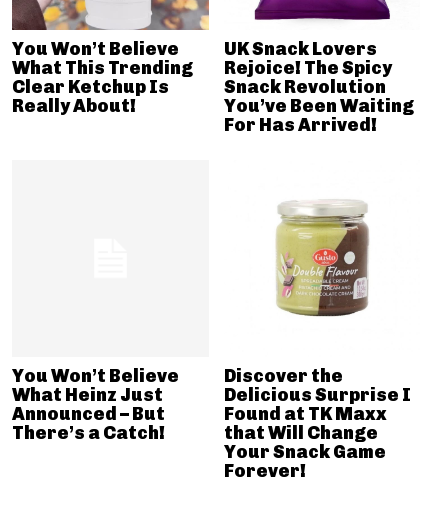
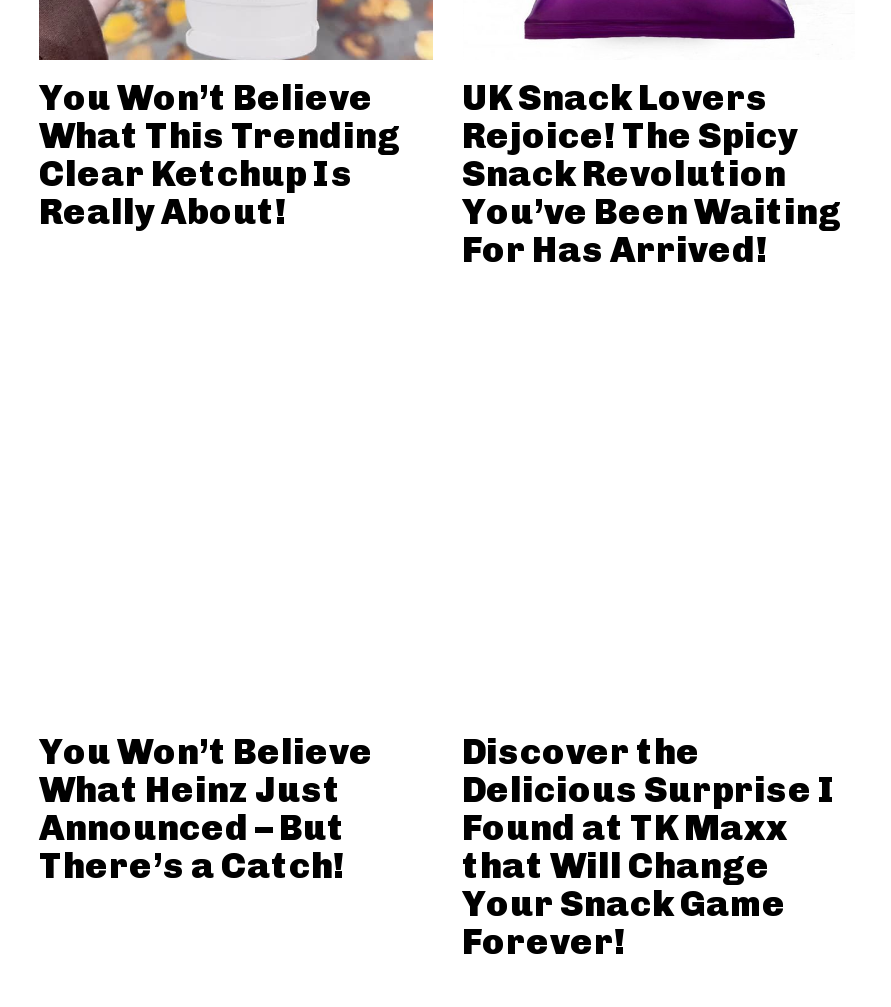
[275,200,370,317] [image] -> none

